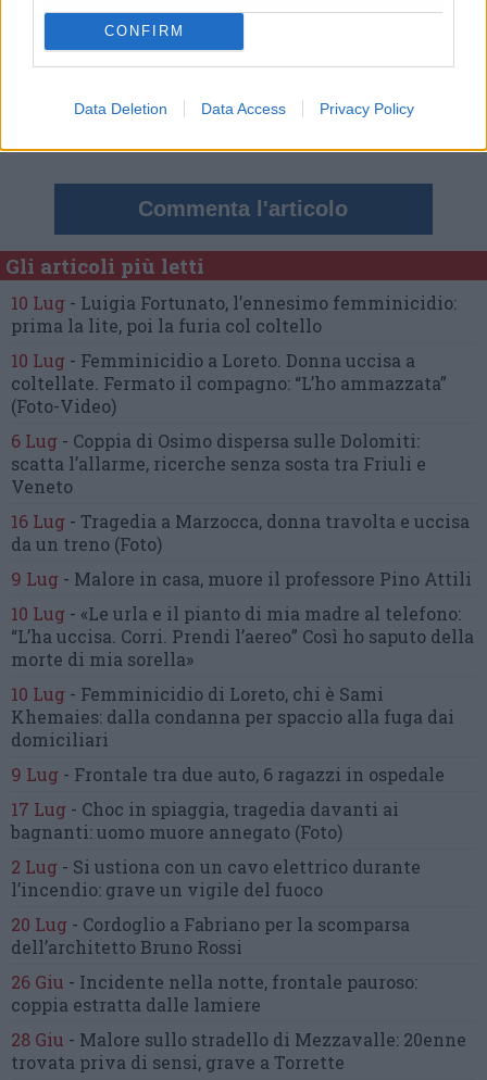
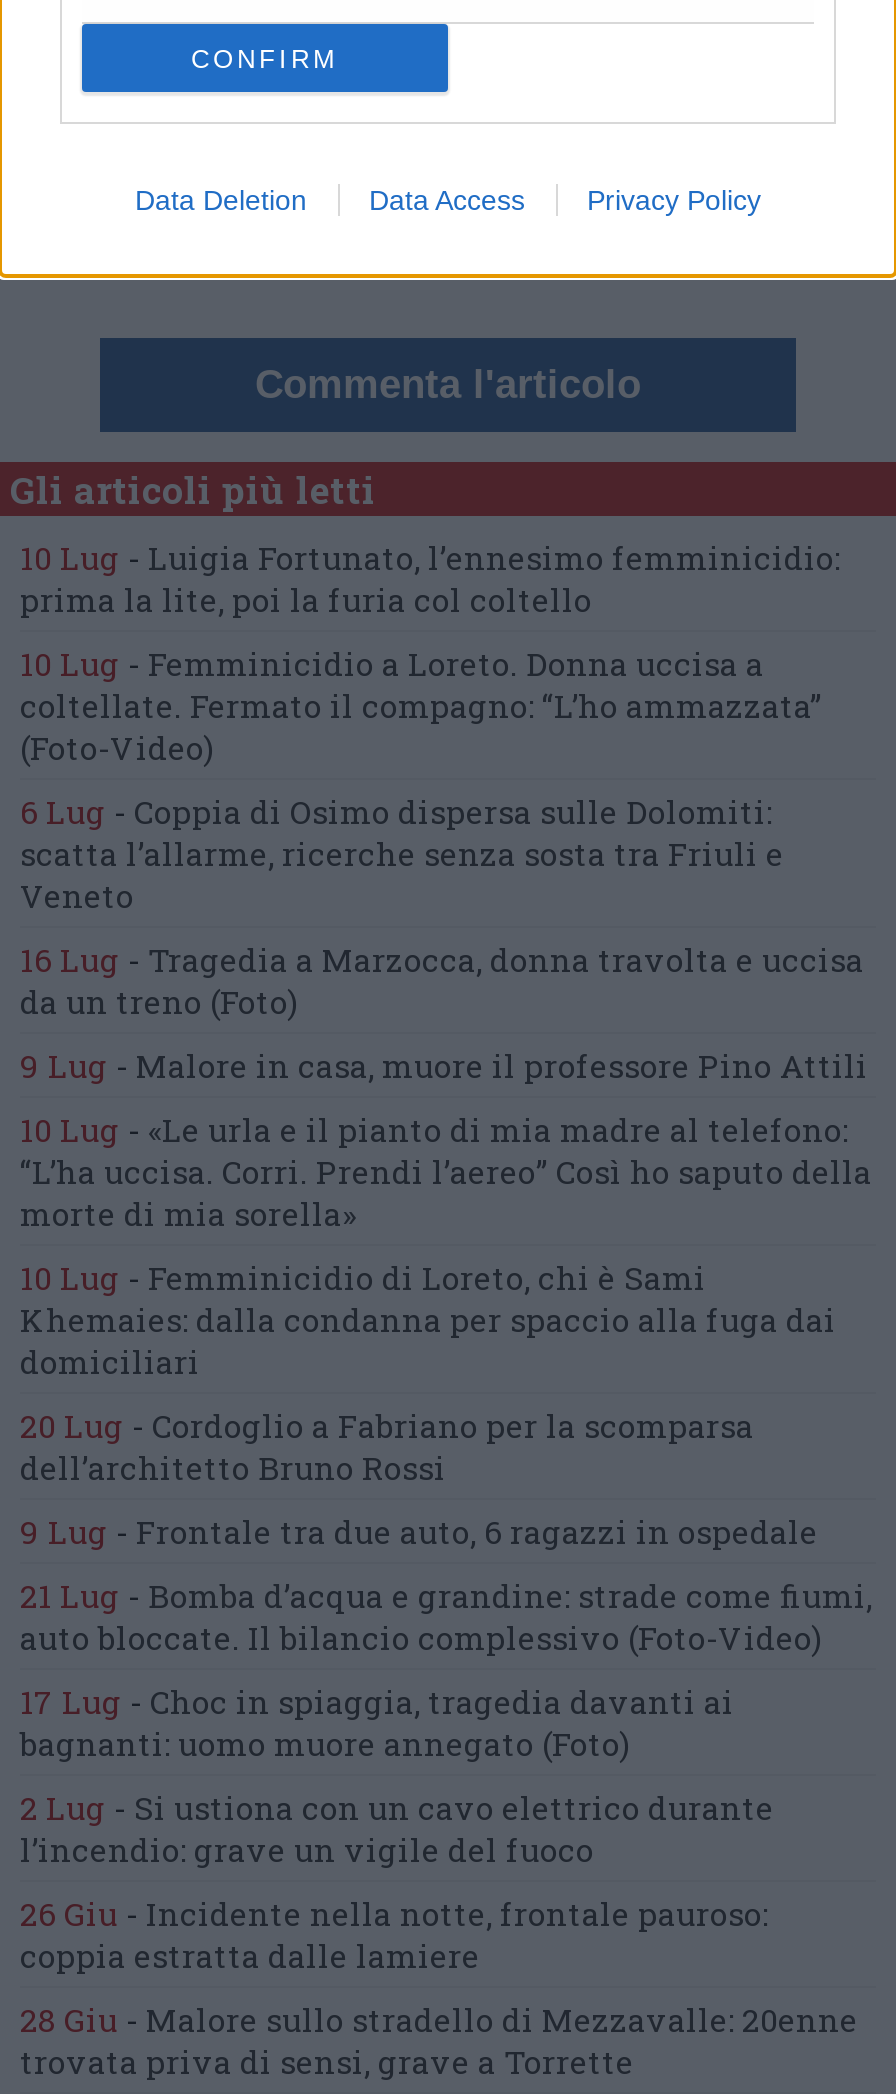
none -> [20,1574,872,1658] 21 Lug - Bomba d’acqua e grandine: strade come fiumi, | auto bloccate. Il bilancio complessivo (Foto-Video)
moved [11,798,421,901] -> [20,1680,774,1870]: 17 Lug - Choc in spiaggia, tragedia davanti ai | bagnanti: uomo muore annegato (Foto) | 2 Lug - Si ustiona con un cavo elettrico durante | l’incendio: grave un vigile del fuoco
moved [11,913,410,958] -> [20,1404,754,1488]: 20 Lug - Cordoglio a Fabriano per la scomparsa | dell’architetto Bruno Rossi

